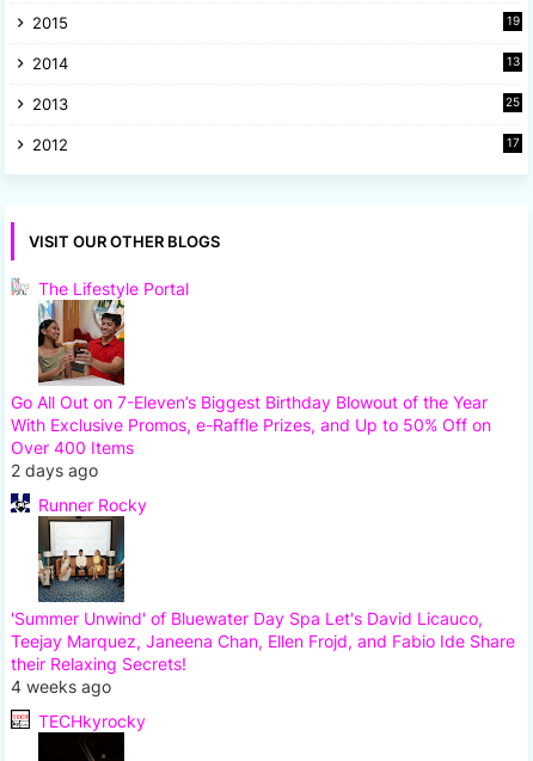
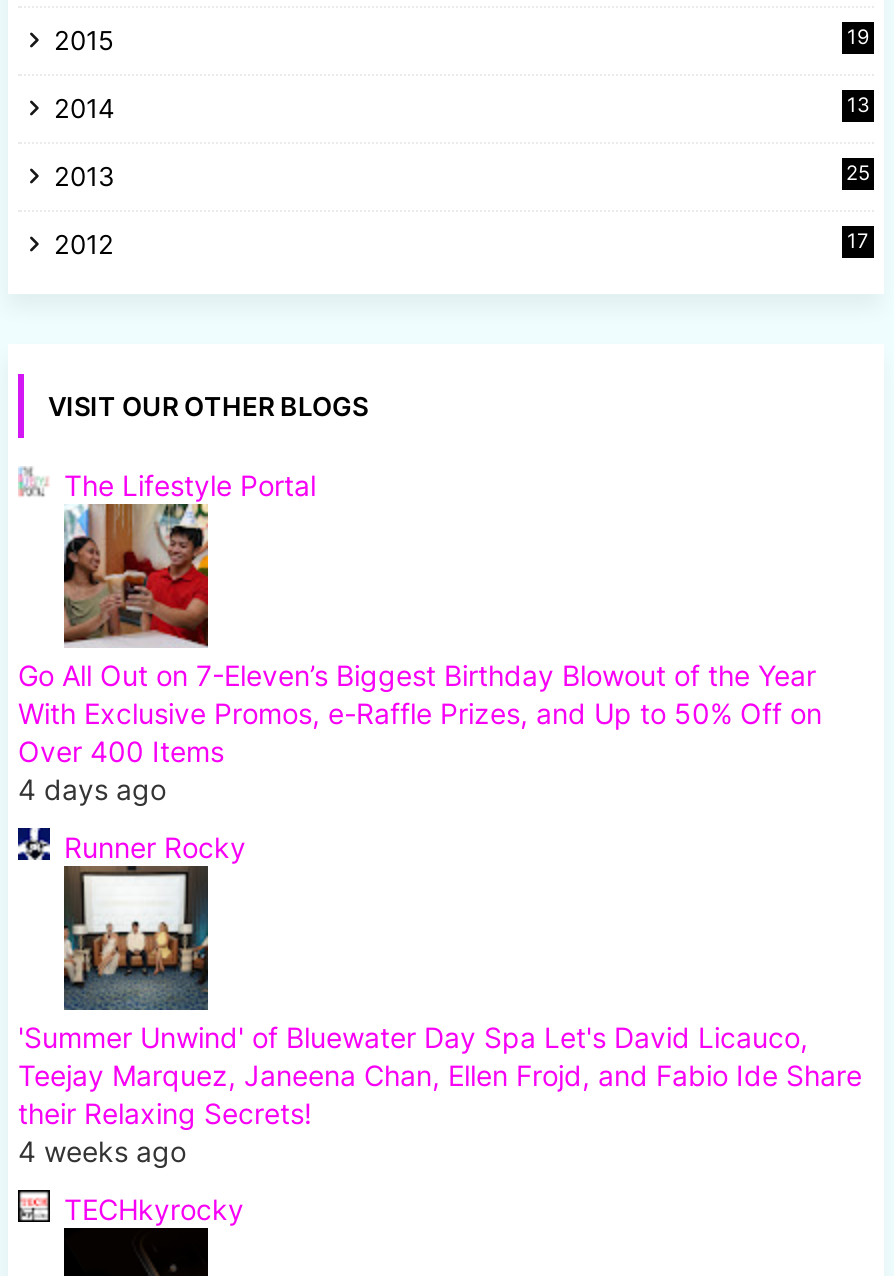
[11,460,98,480] 2 days ago -> [18,772,166,806] 4 days ago

